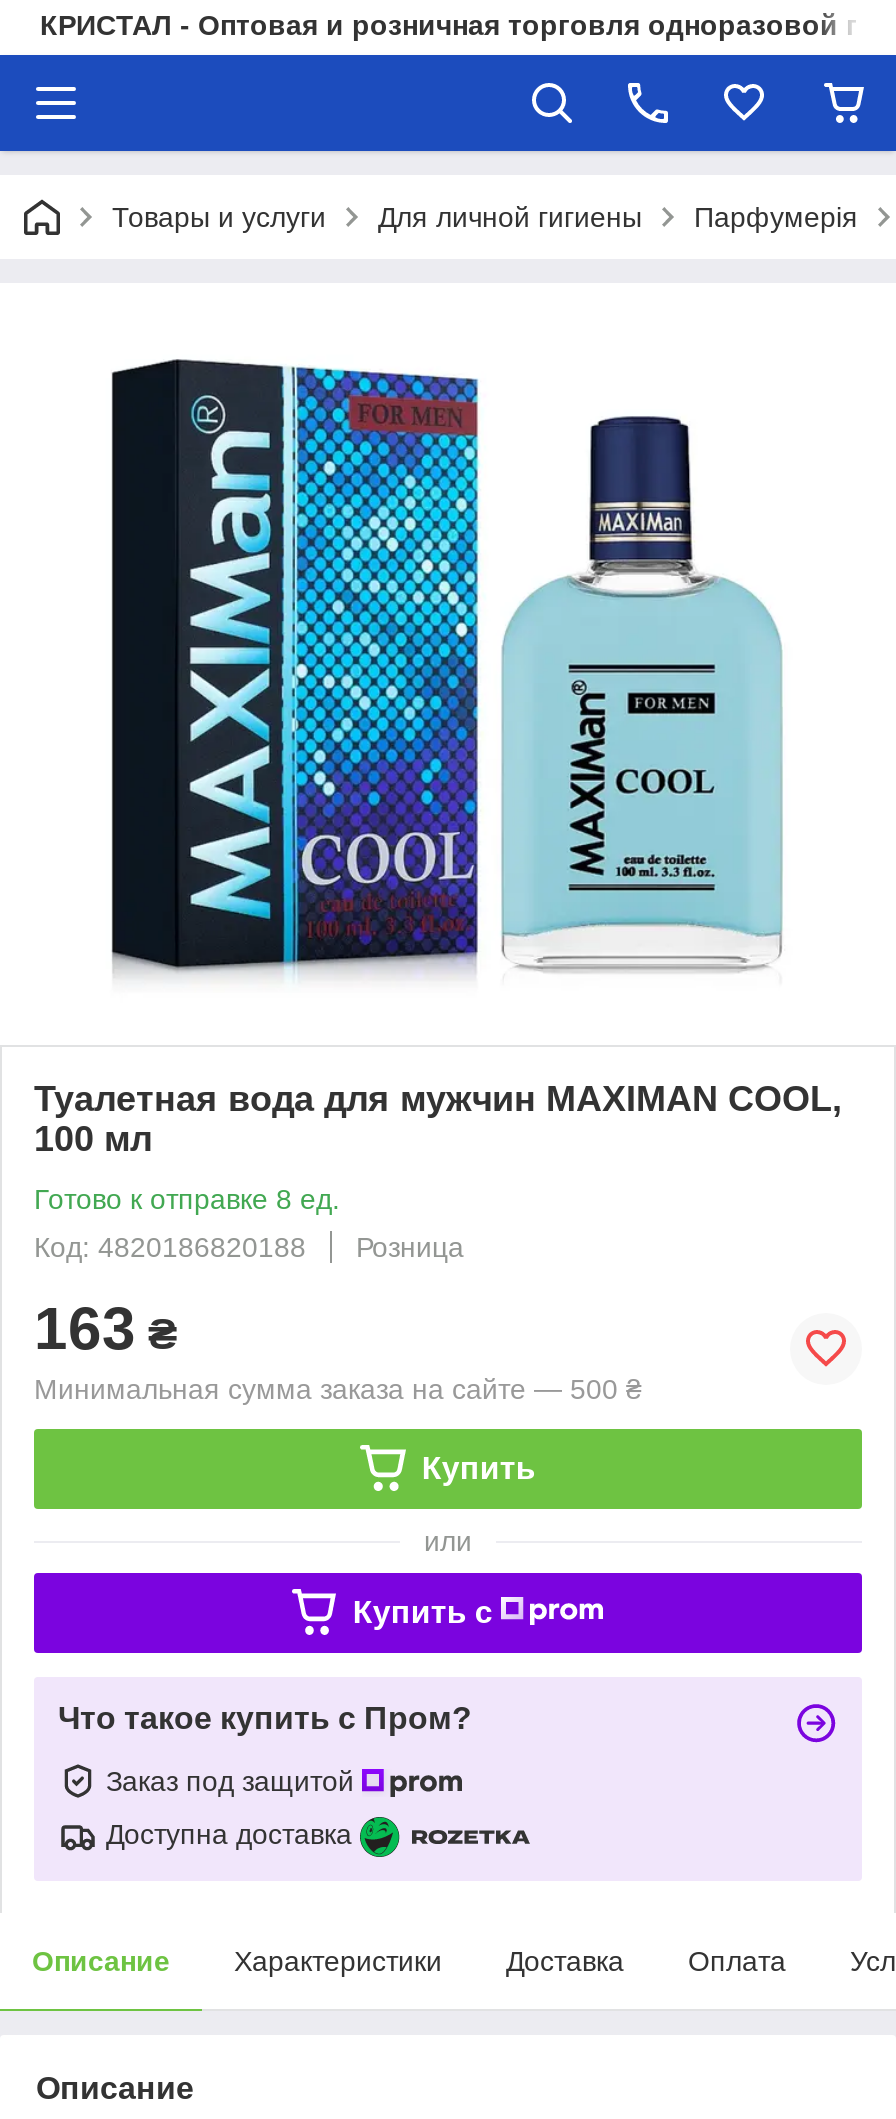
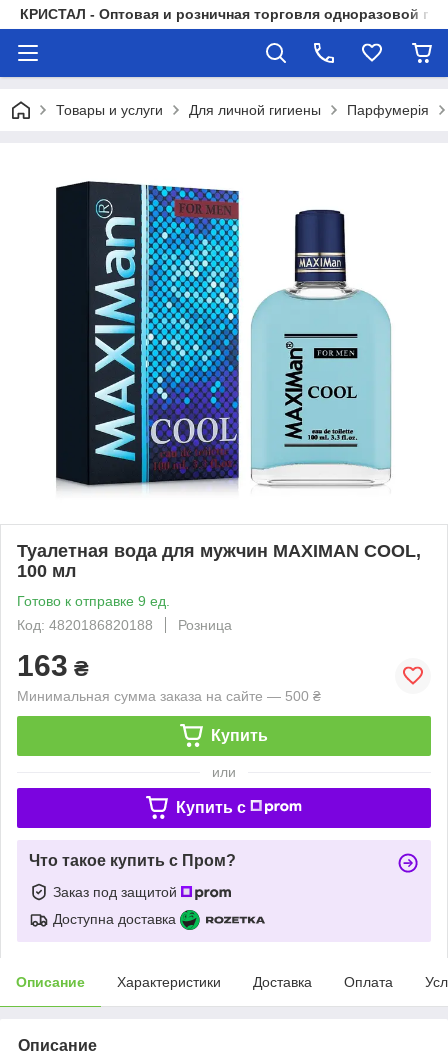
[34,1183,340,1215] Готово к отправке 8 ед. -> [17,593,170,609] Готово к отправке 9 ед.

